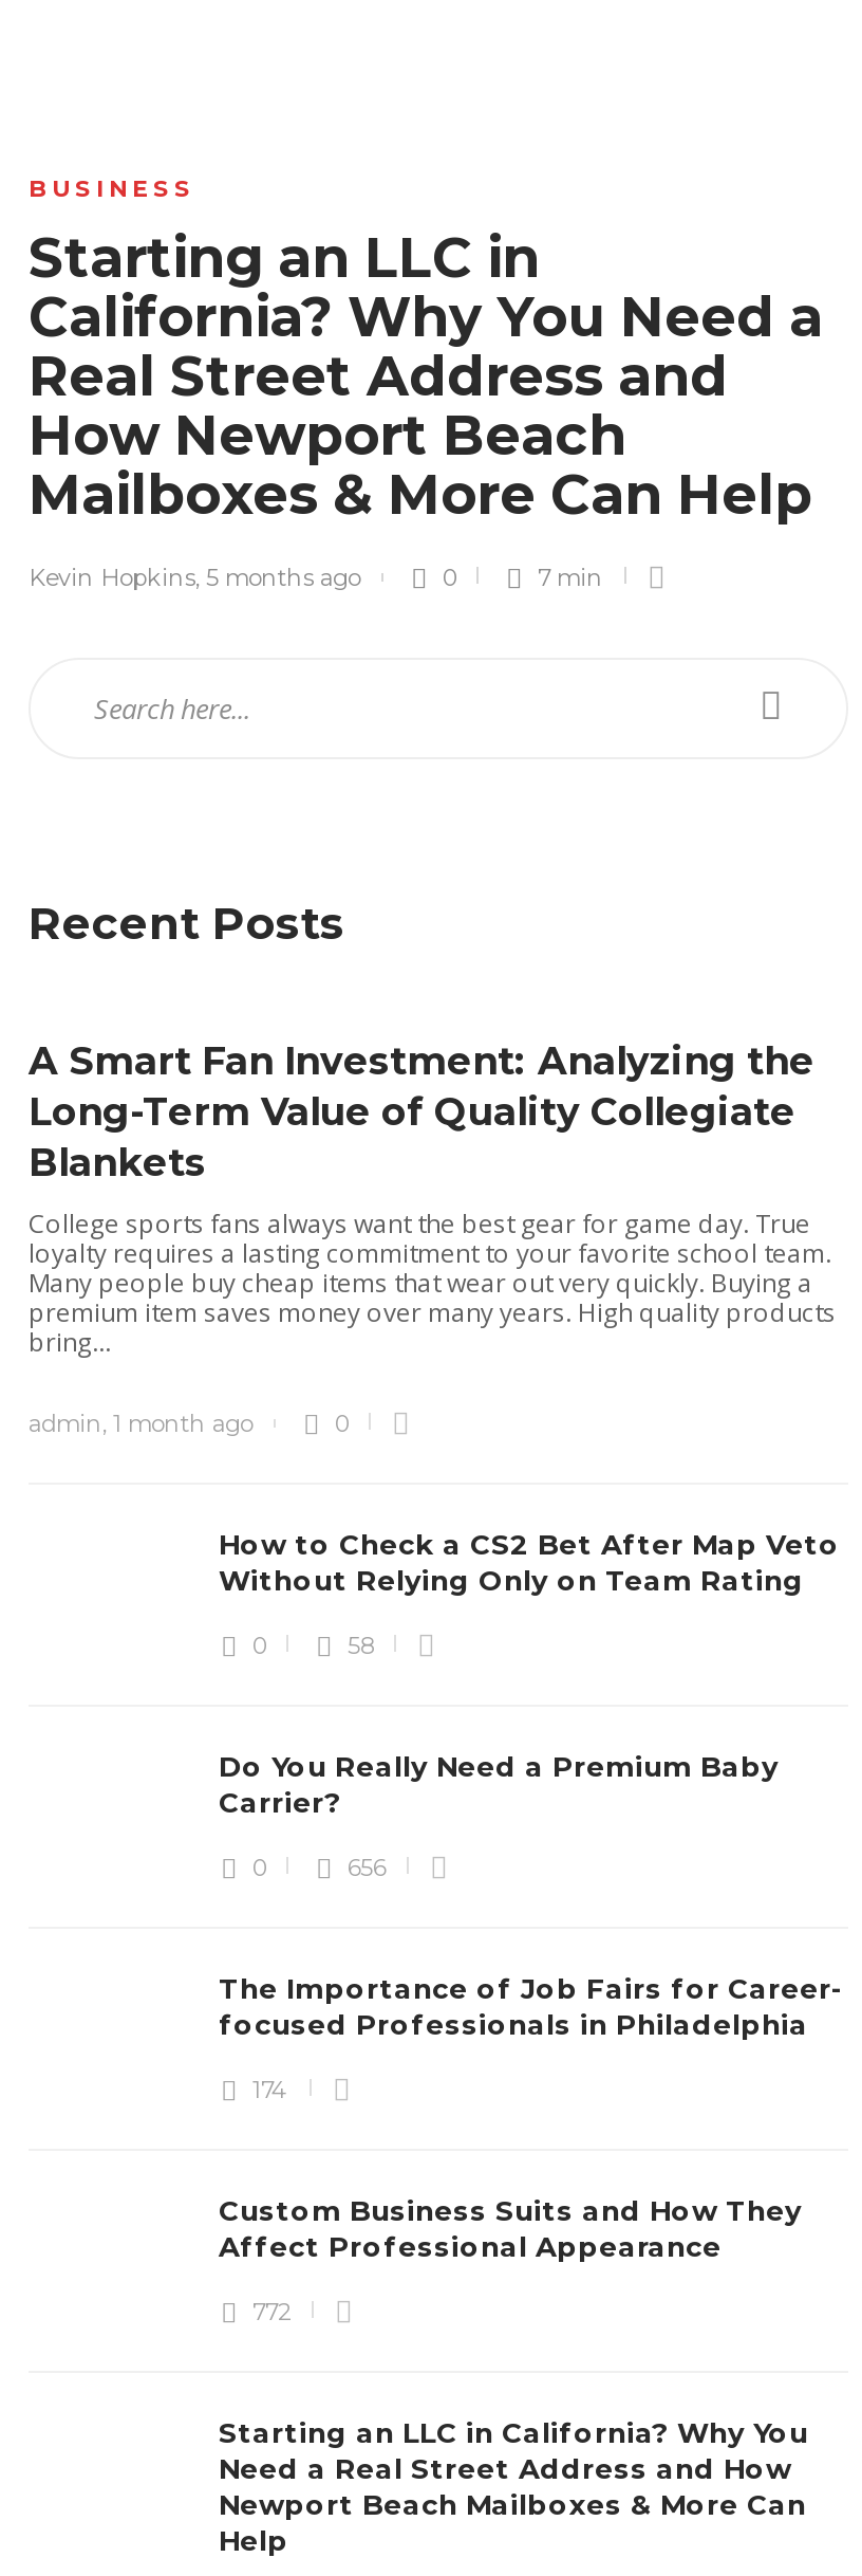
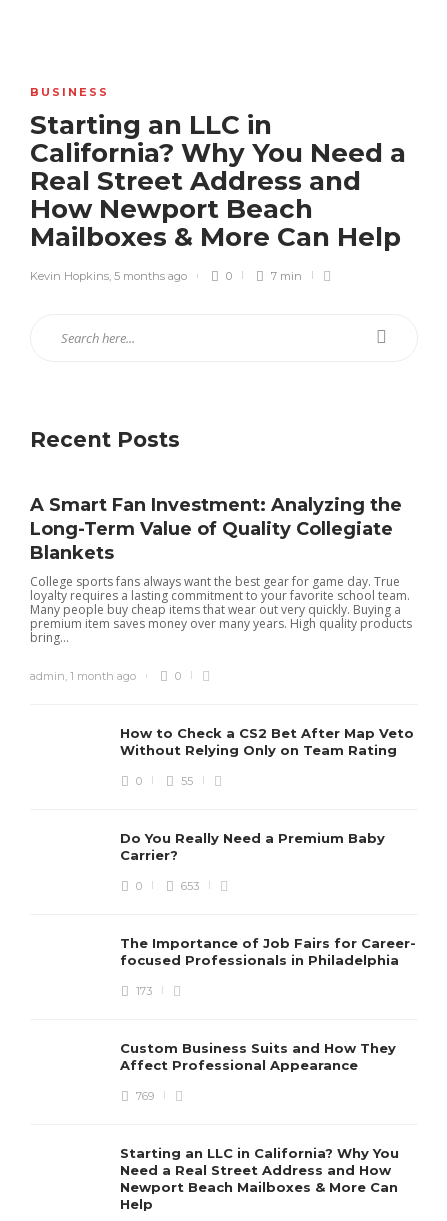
[341,1630,373,1659] 58 -> [178,774,193,788] 55
[341,1852,386,1881] 656 -> [178,879,199,893] 653
[246,2074,288,2104] 174 -> [133,984,152,998] 173
[246,2296,291,2326] 772 -> [133,1089,154,1103] 769

